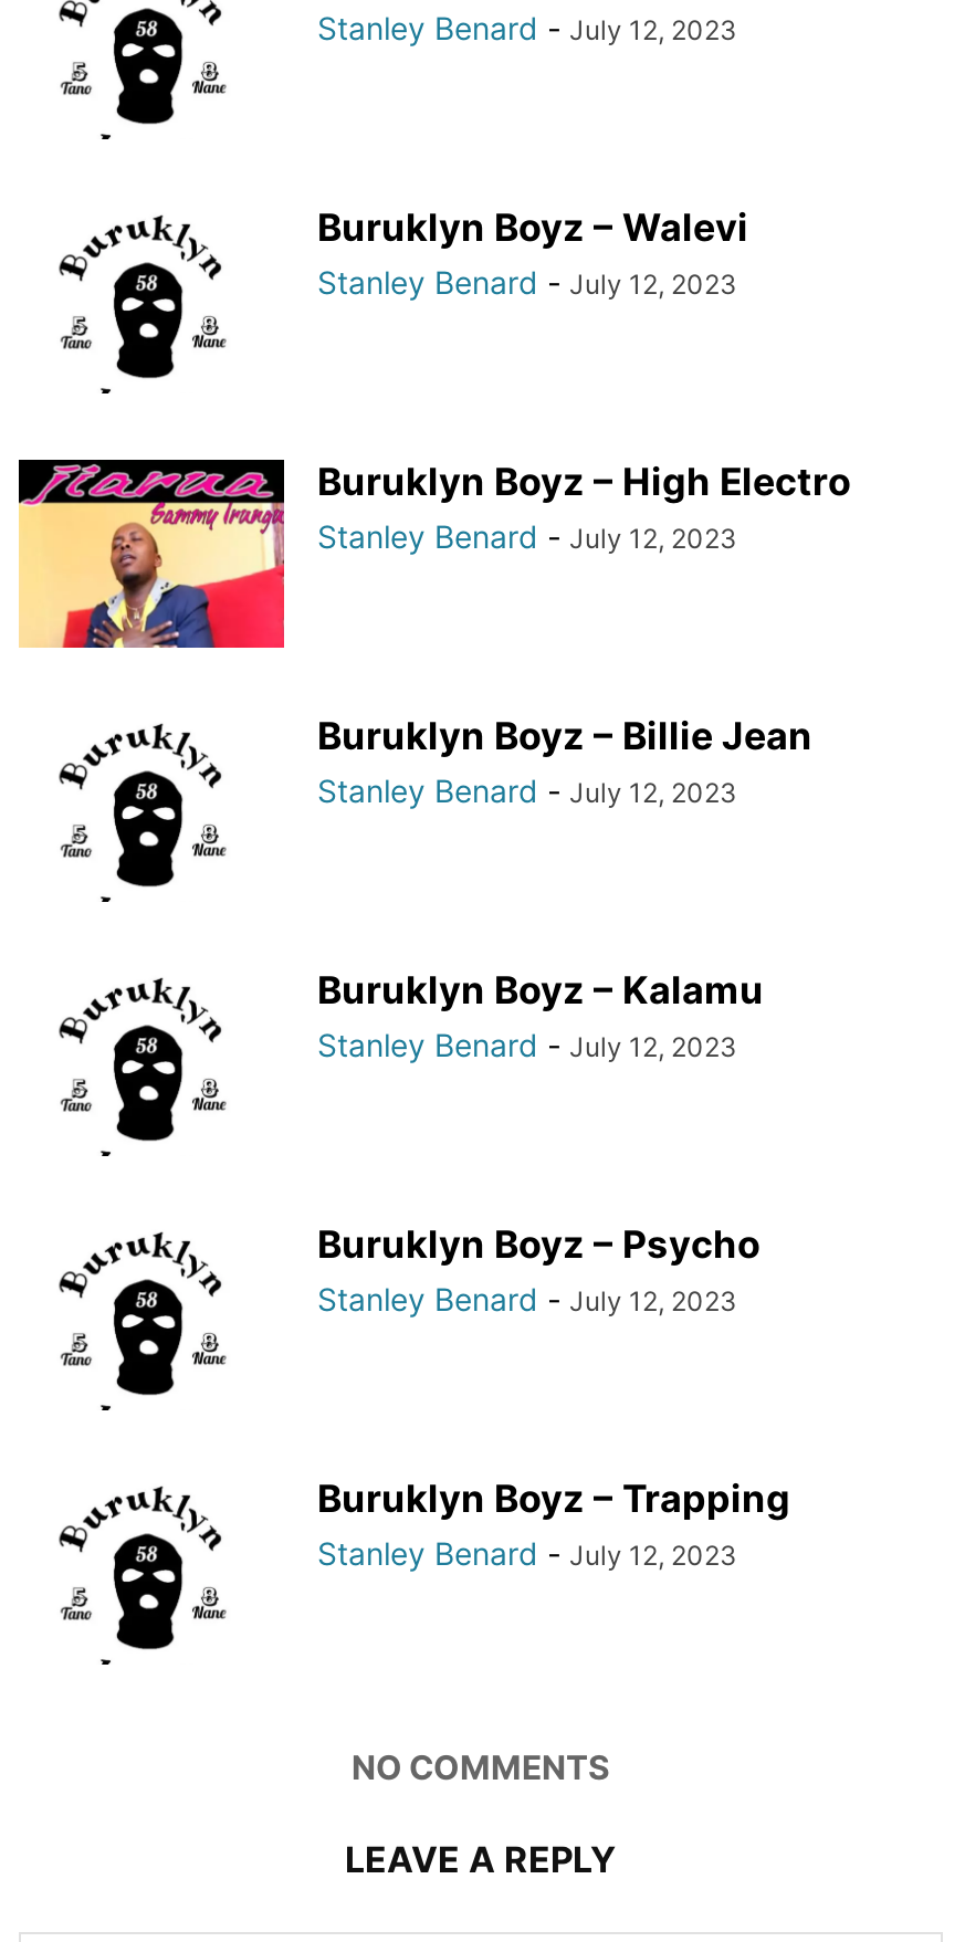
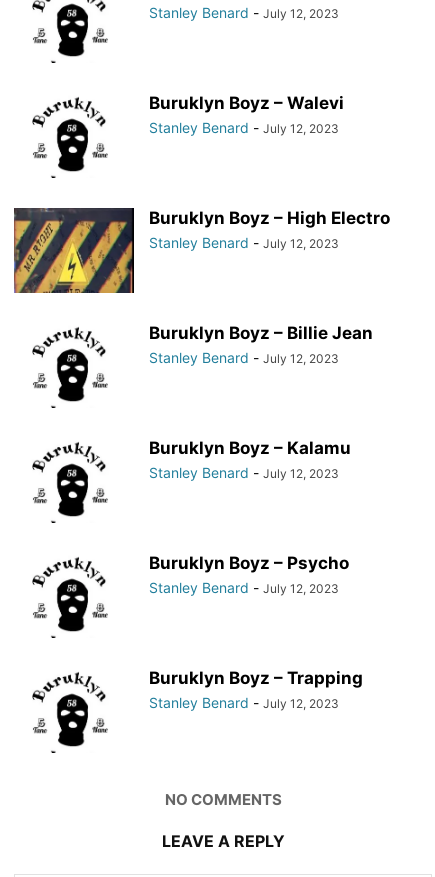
[17,460,286,650] [image] -> [13,207,135,294] [image]

